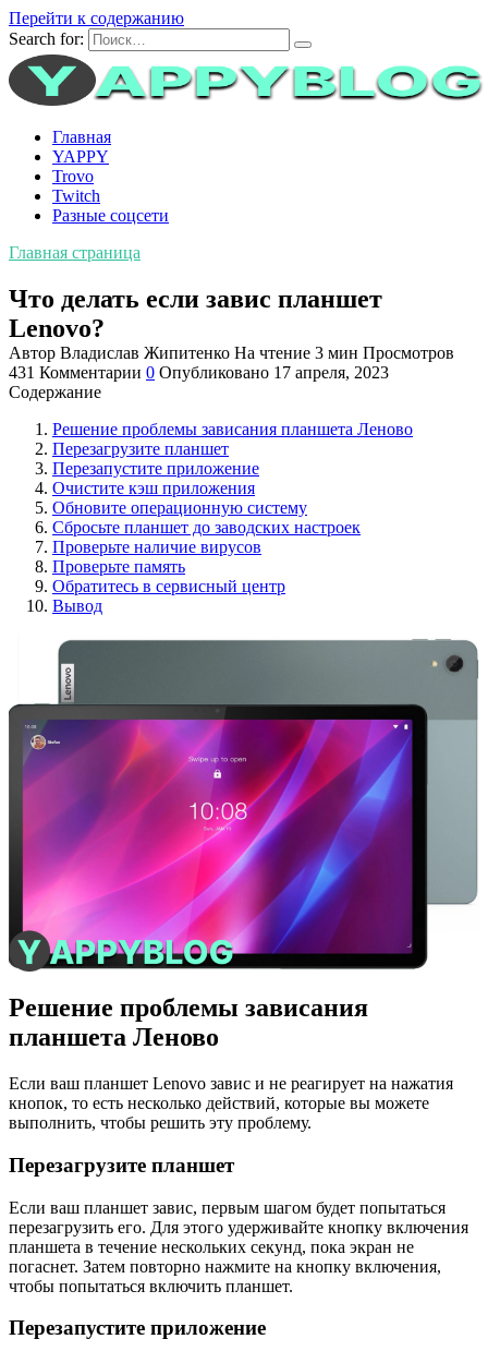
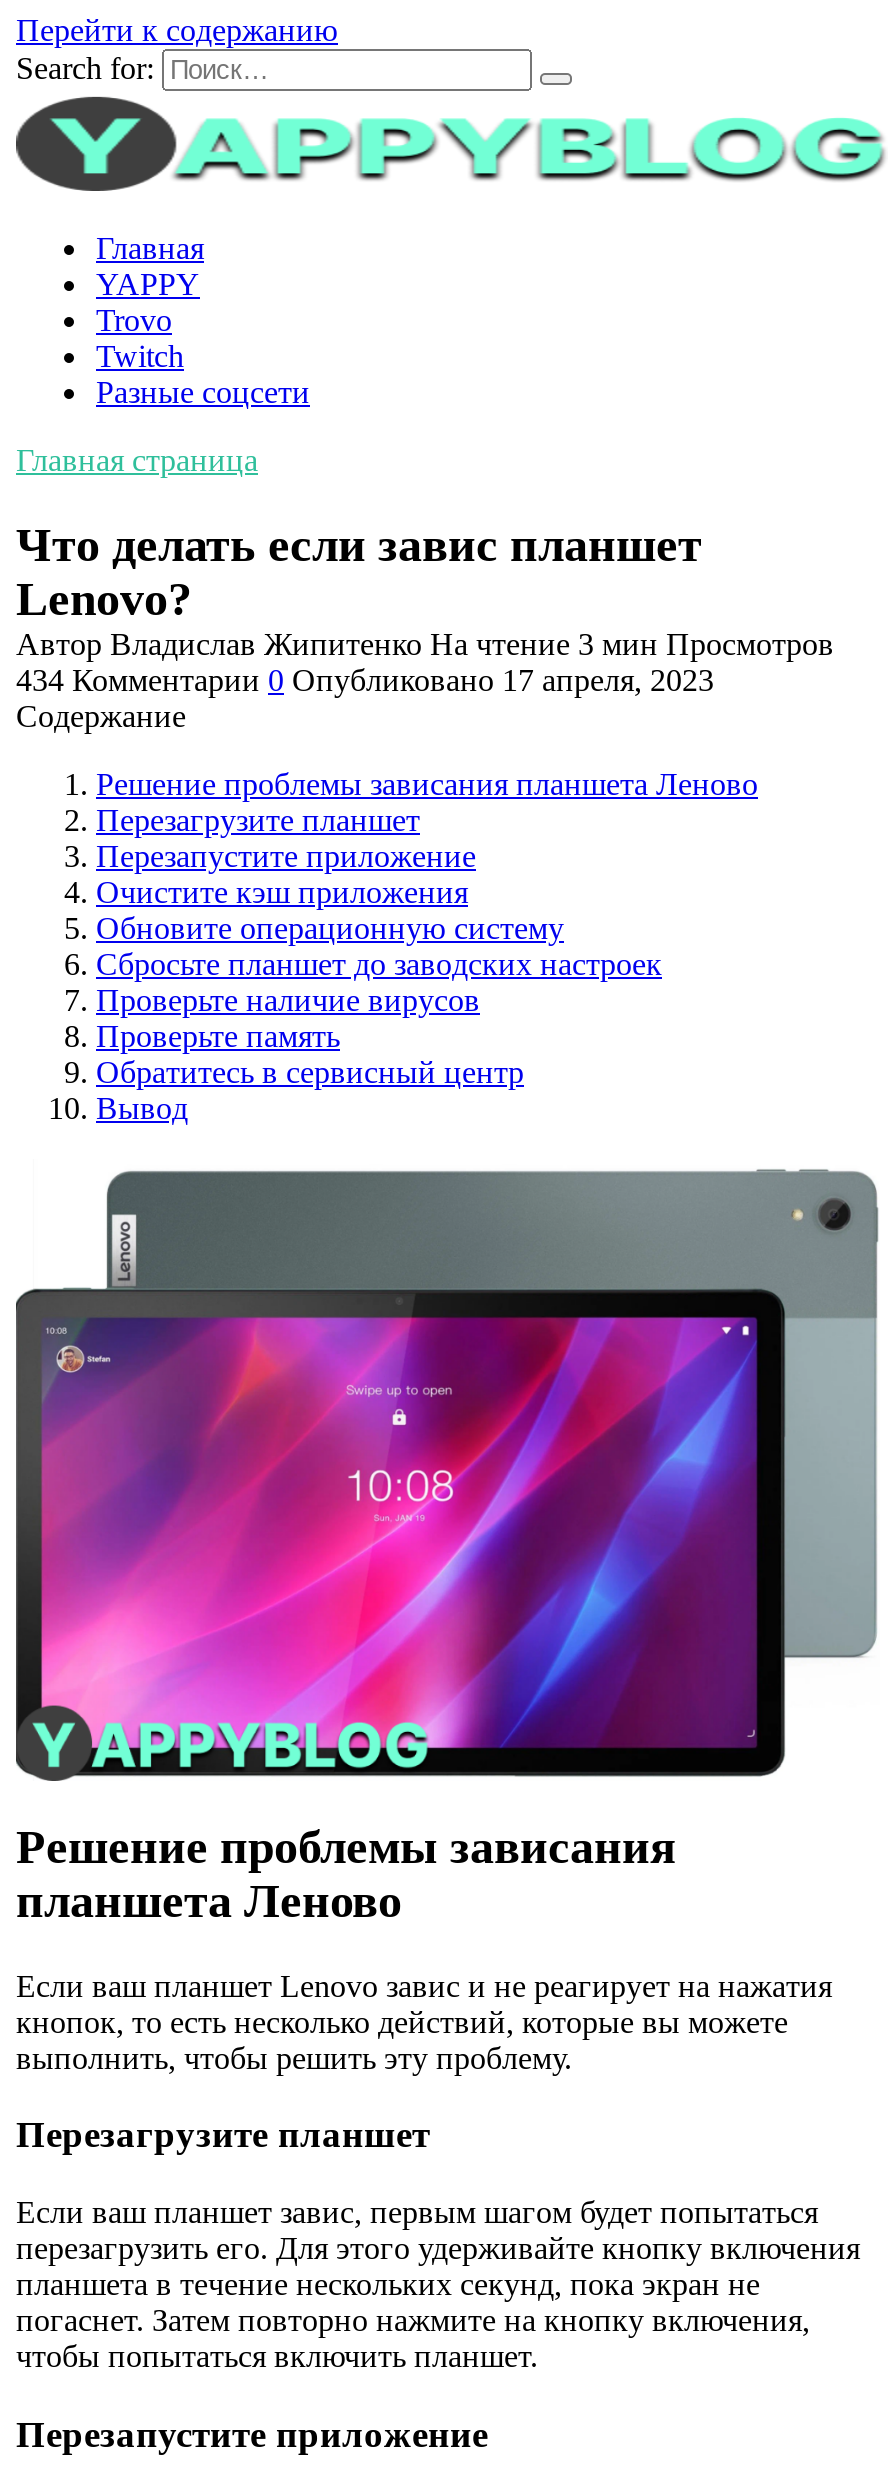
[9,363,389,382] 431 Комментарии 0 Опубликовано 17 апреля, 2023 -> [16,663,714,697] 434 Комментарии 0 Опубликовано 17 апреля, 2023

